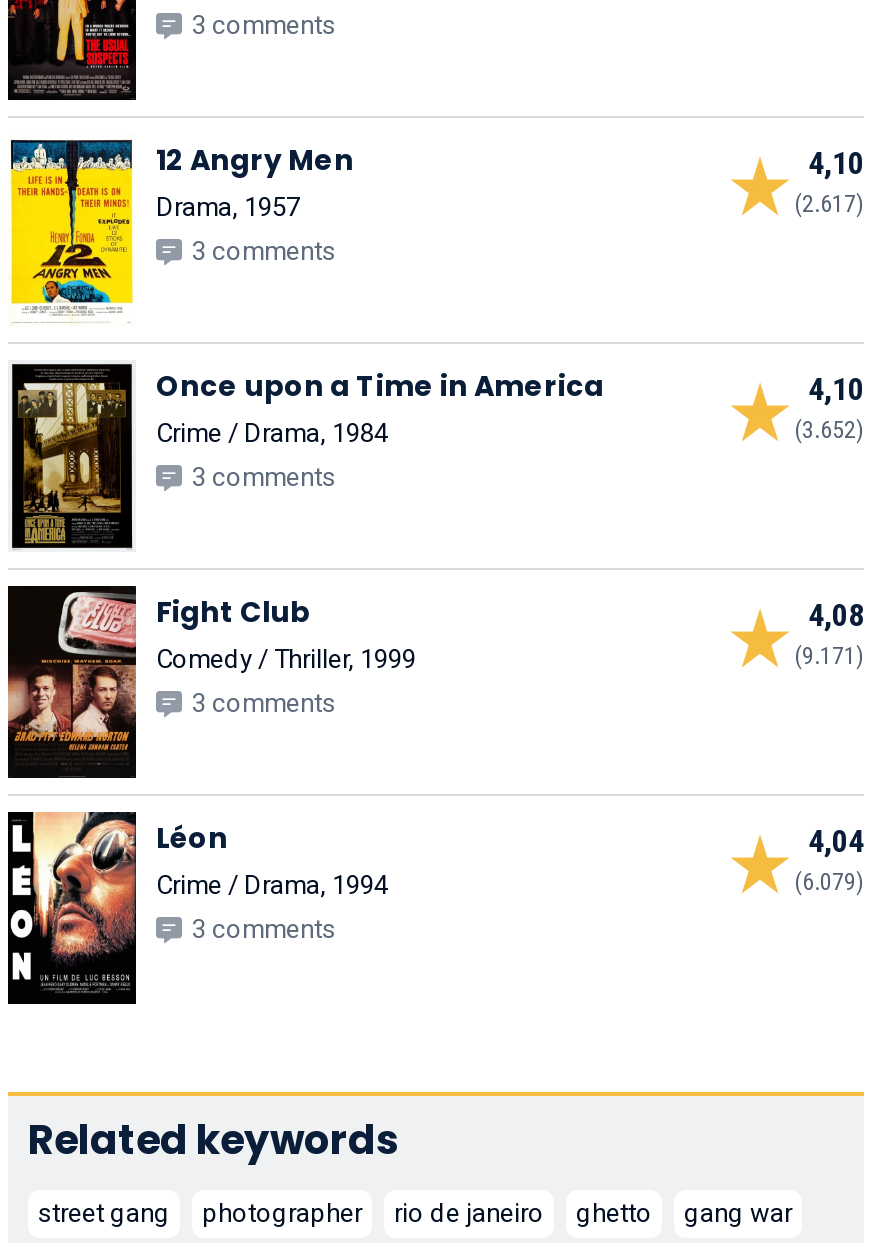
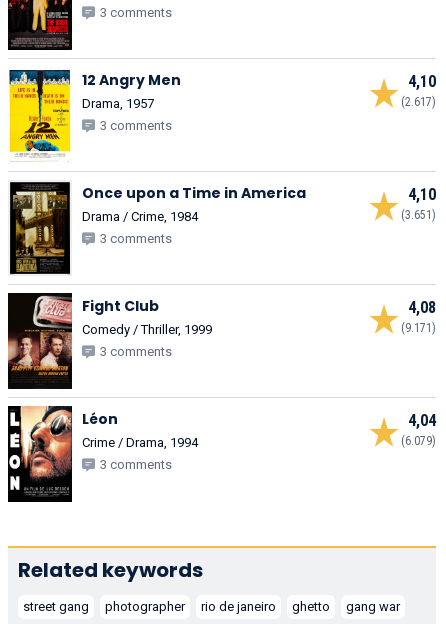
[156,418,388,448] Crime / Drama, 1984 -> [82,209,198,224] Drama / Crime, 1984
[794,416,864,444] (3.652) -> [401,208,436,222] (3.651)

